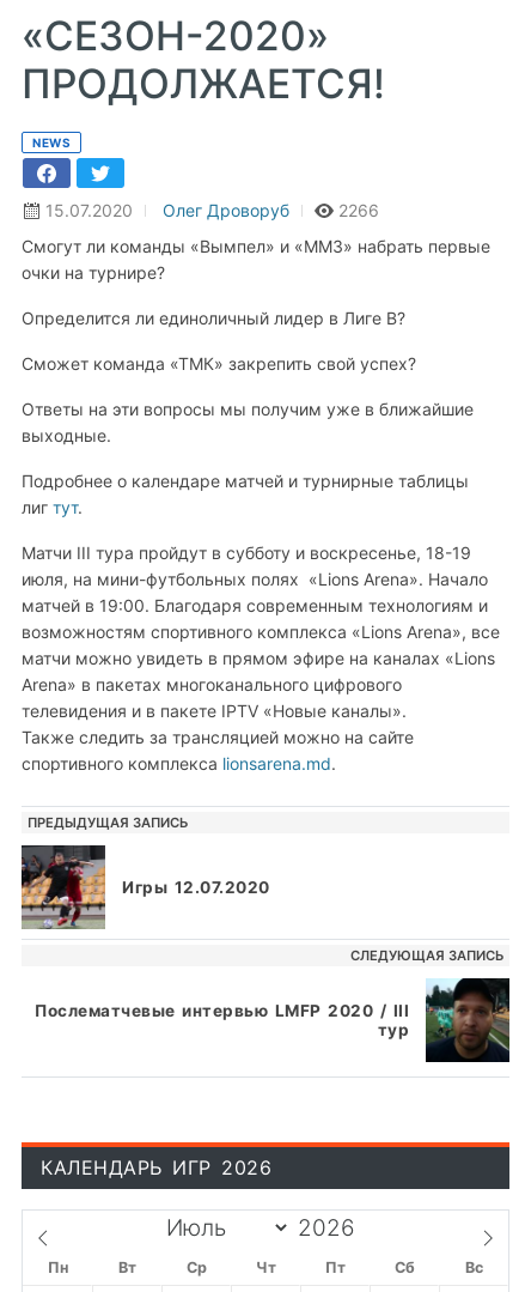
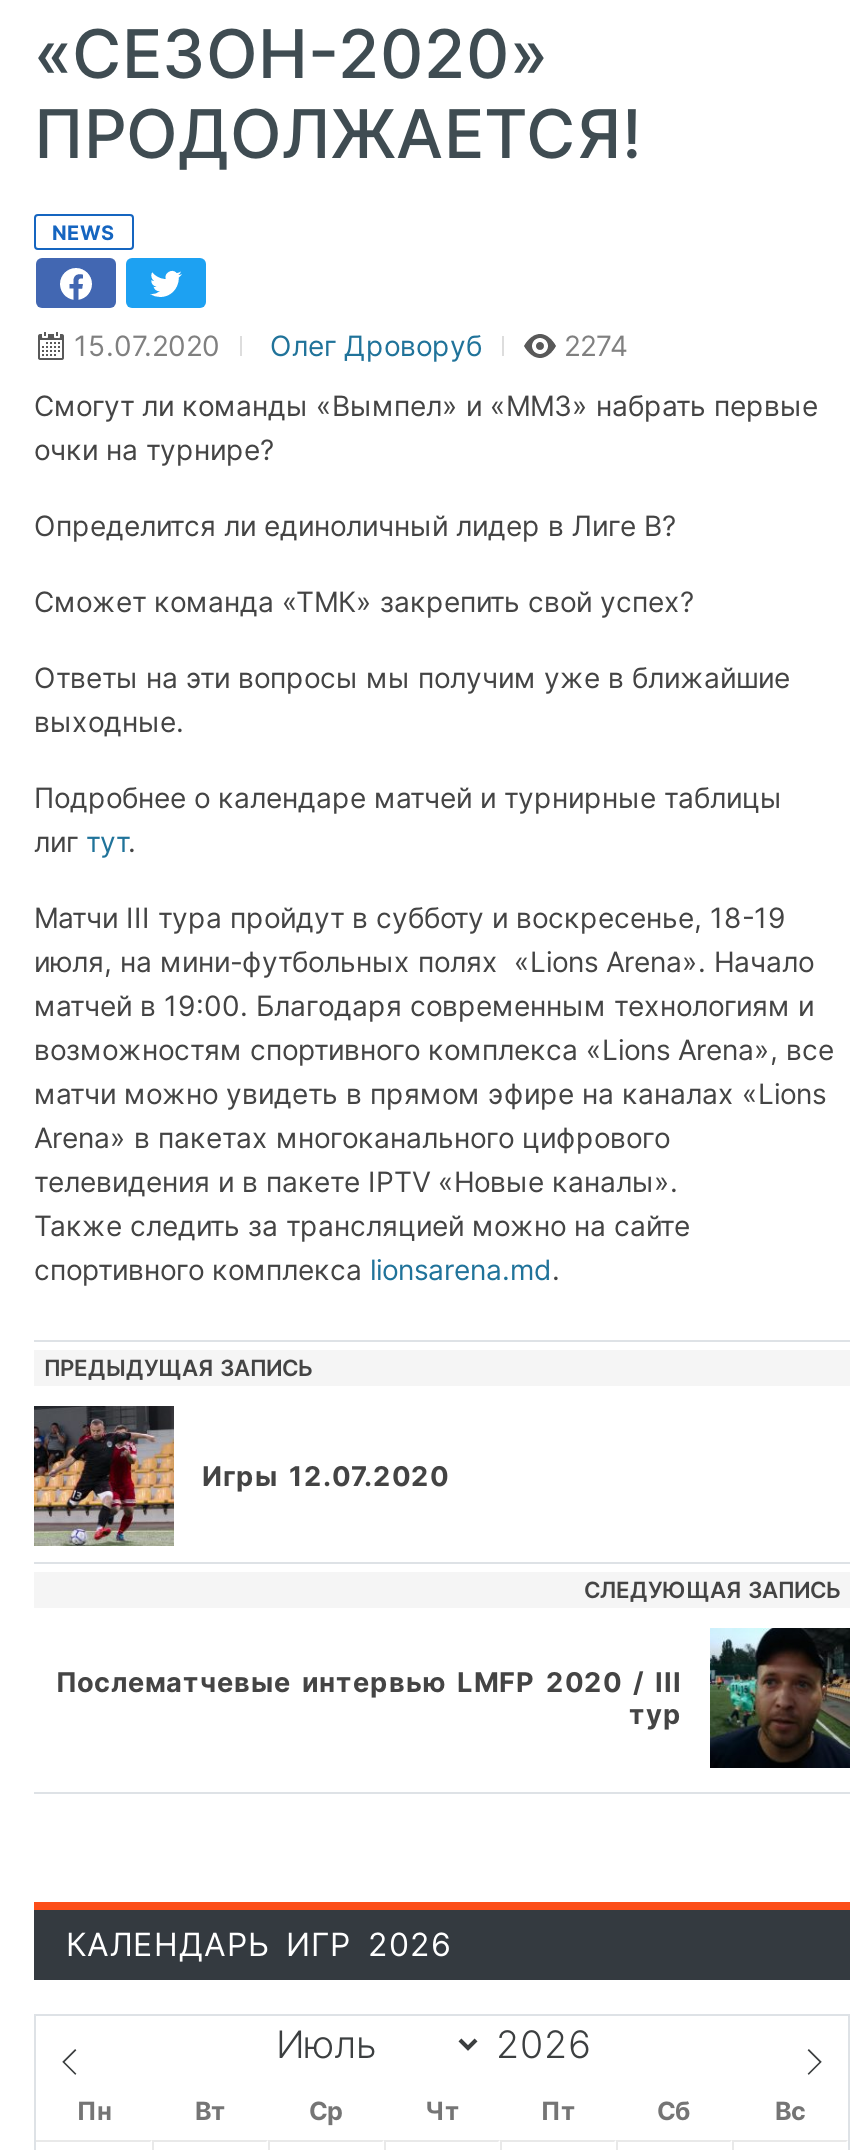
[338,199,379,220] 2266 -> [564,327,628,361] 2274

